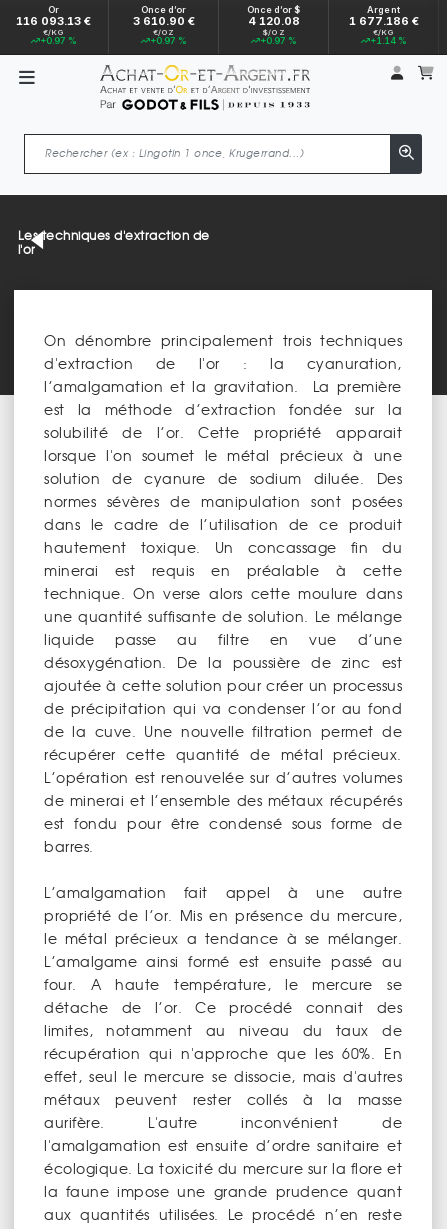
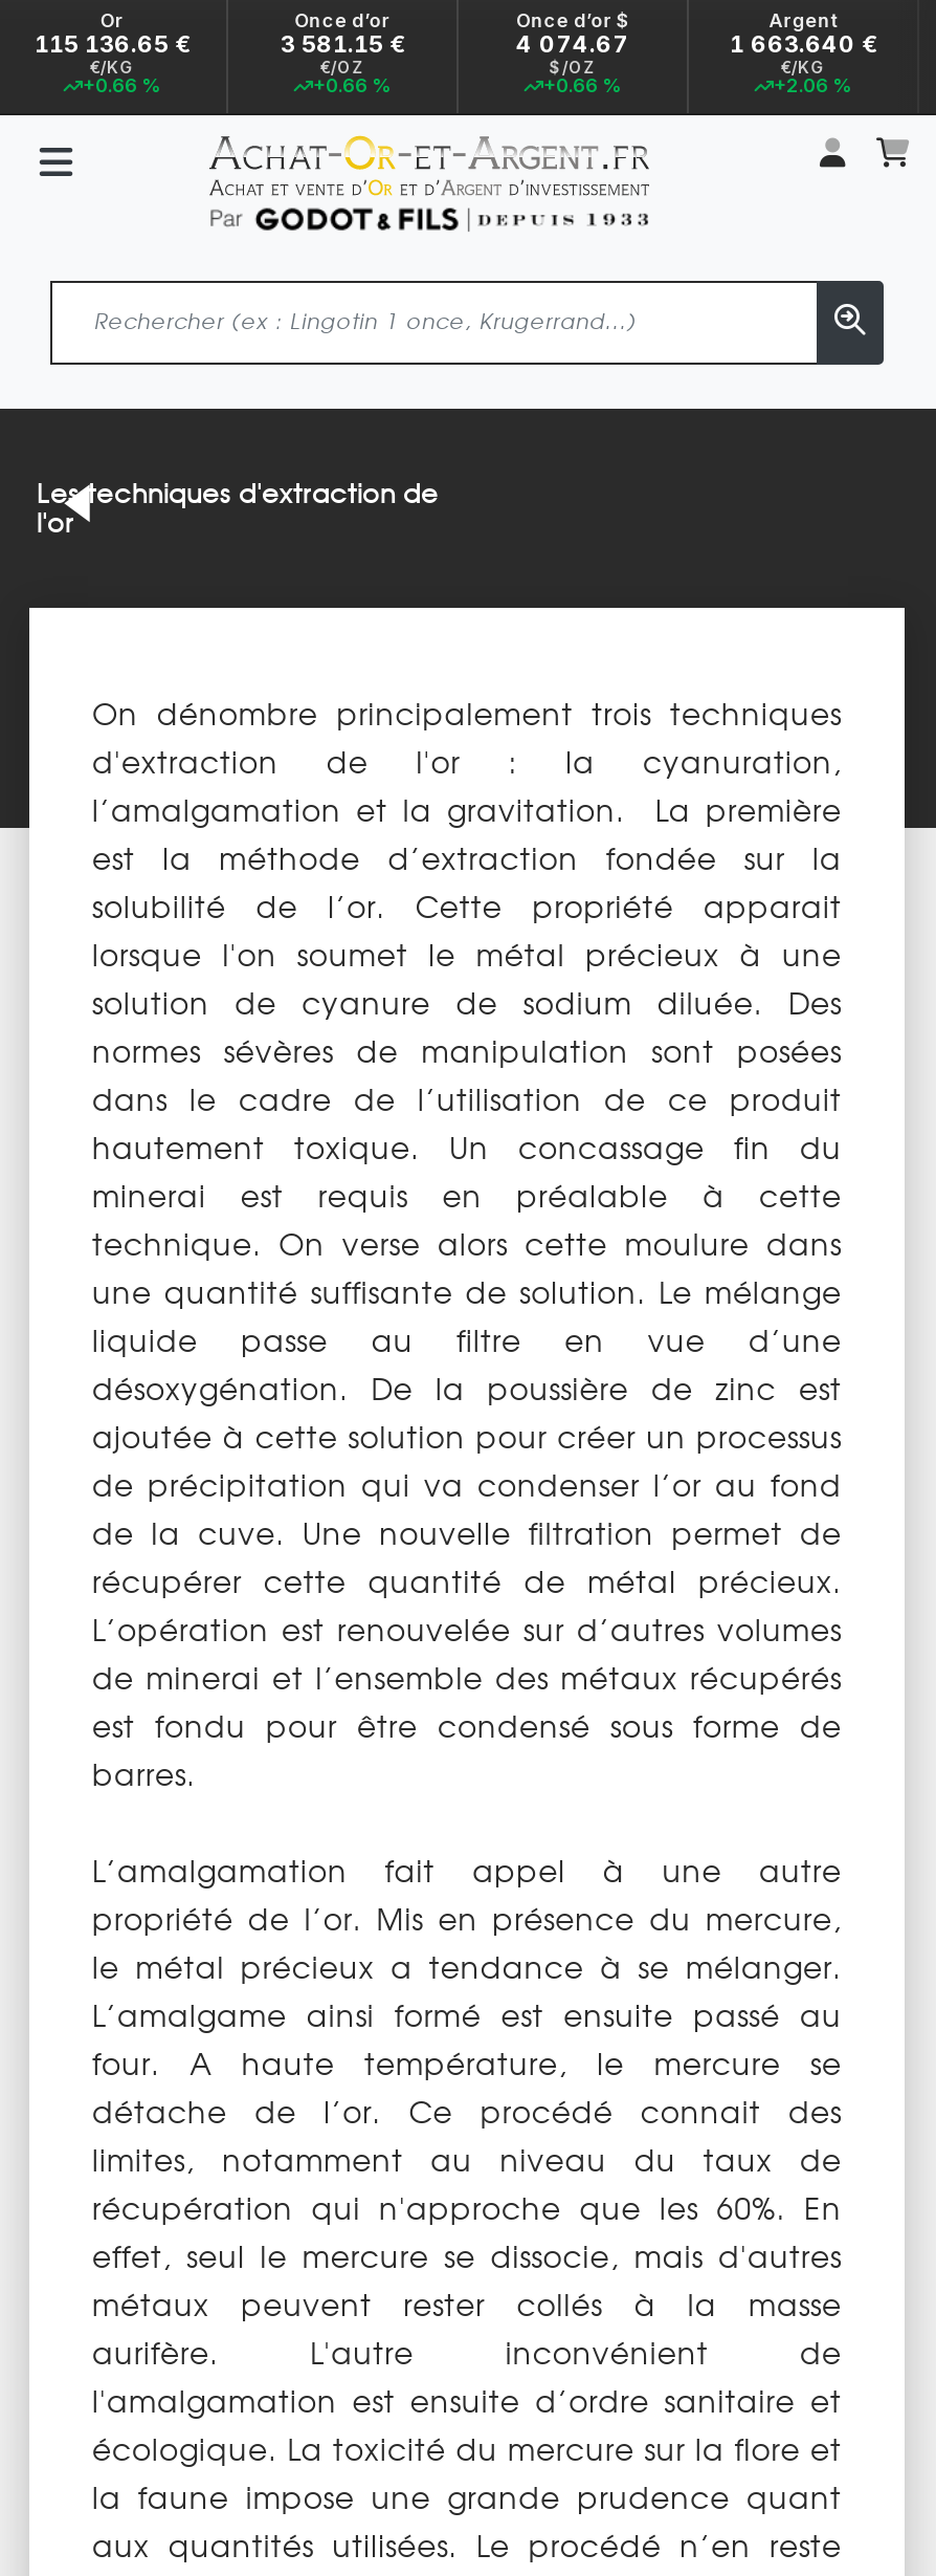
[16,14,91,28] 116 093.13 € -> [35,30,190,59] 115 136.65 €
[132,14,194,28] 3 610.90 € -> [281,30,404,59] 3 581.15 €
[247,14,299,28] 4 120.08 -> [516,30,629,59] 4 074.67
[348,14,418,28] 1 677.186 € -> [730,30,876,59] 1 663.640 €
[39,35,76,46] +0.97 % -> [83,74,160,97] +0.66 %
[149,35,186,46] +0.97 % -> [313,74,391,97] +0.66 %
[259,35,296,46] +0.97 % -> [543,74,621,97] +0.66 %
[369,35,406,46] +1.14 % -> [774,74,851,97] +2.06 %

